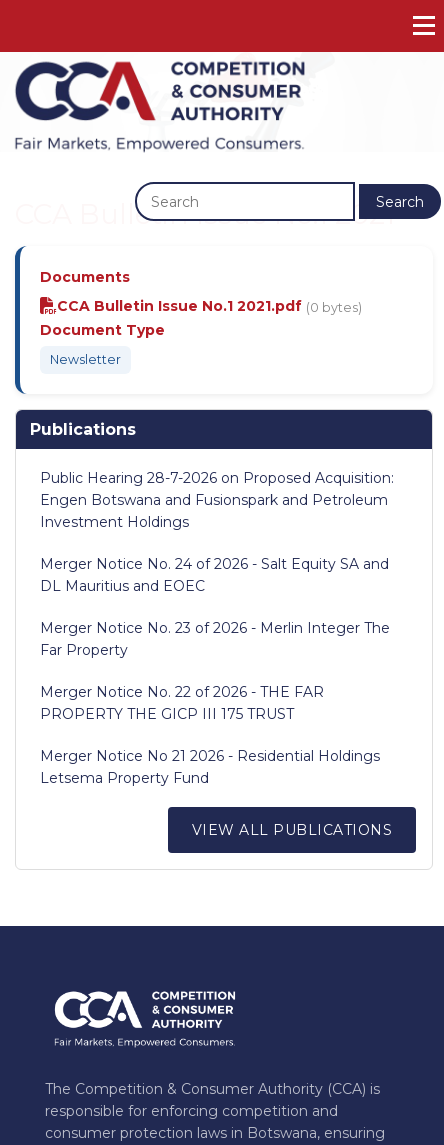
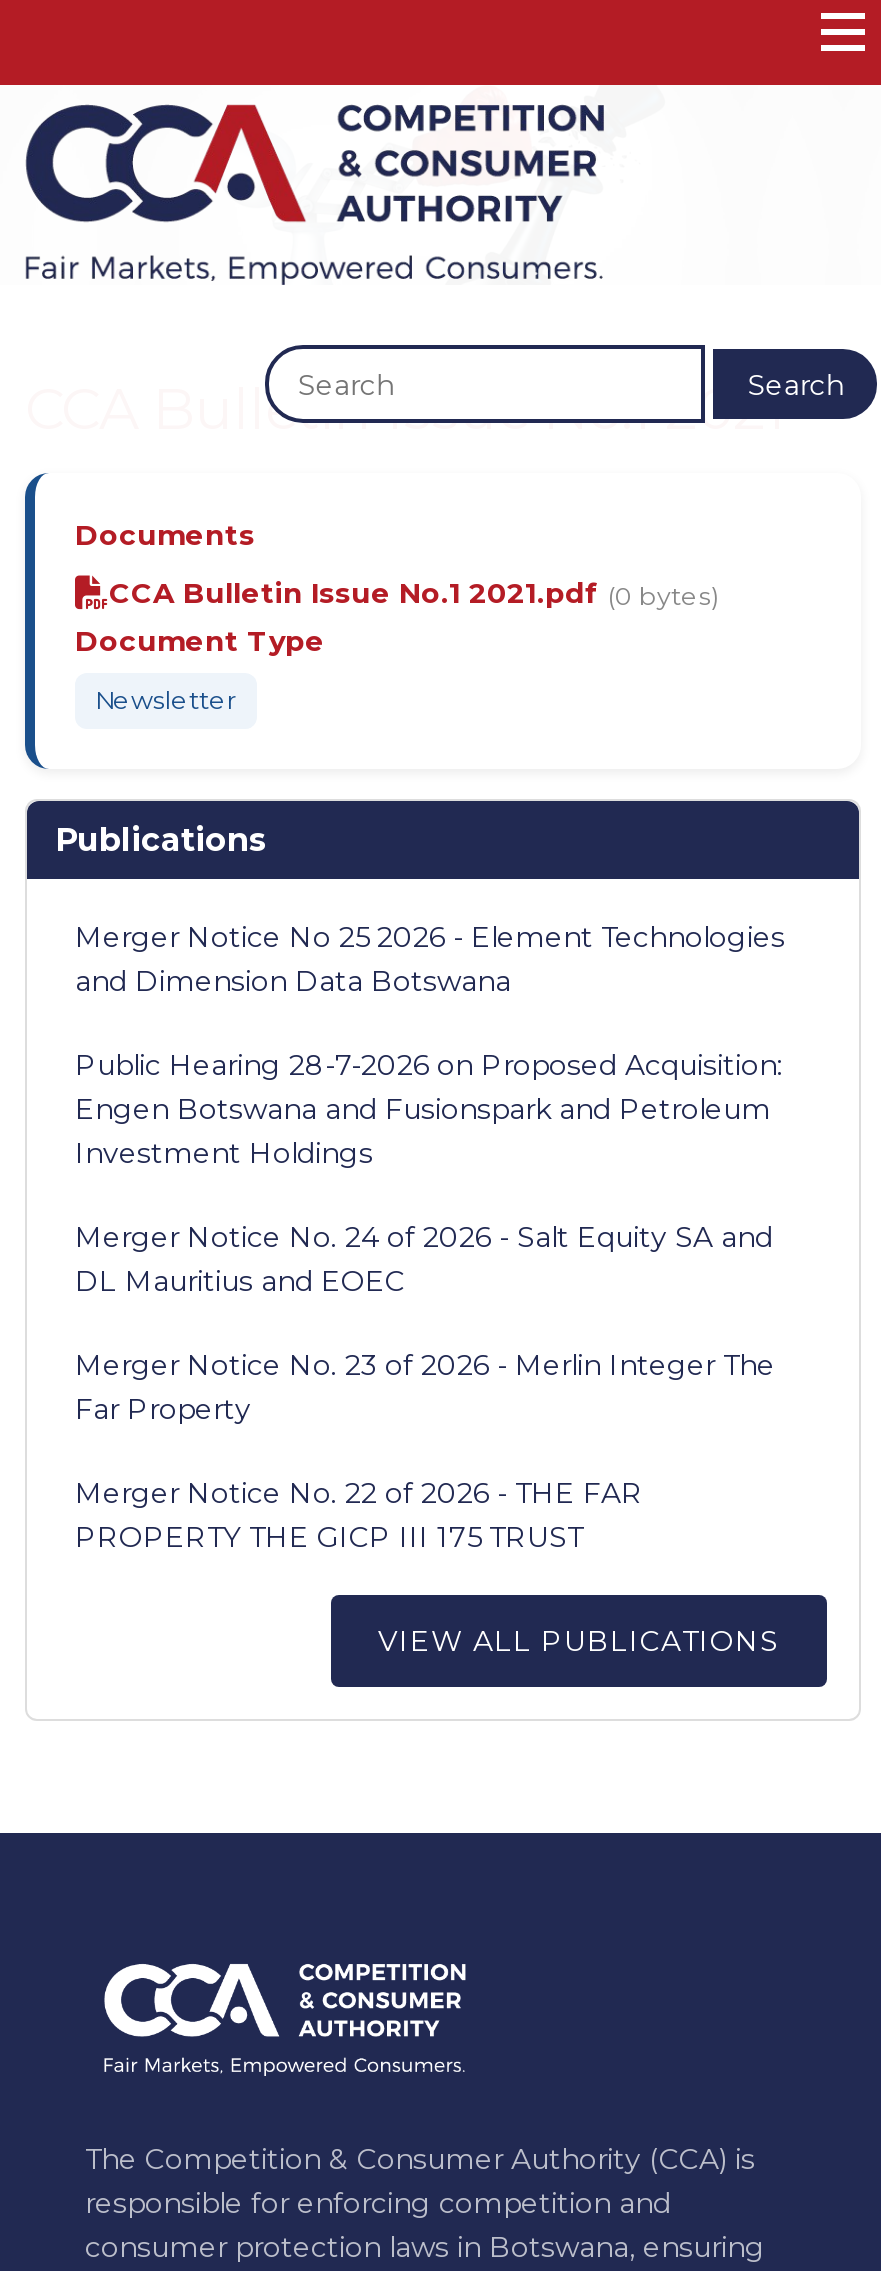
none -> [75,918,785,998] Merger Notice No 25 2026 - Element Technologies | and Dimension Data Botswana
moved [40,468,394,722] -> [75,1046,783,1554]: Public Hearing 28-7-2026 on Proposed Acquisition: | Engen Botswana and Fusionspark and Petroleum | Investment Holdings | ... | Merger Notice No. 22 of 2026 - THE FAR | PROPERTY THE GICP III 175 TRUST
[40,746,380,786] Merger Notice No 21 2026 - Residential Holdings | Letsema Property Fund -> none

